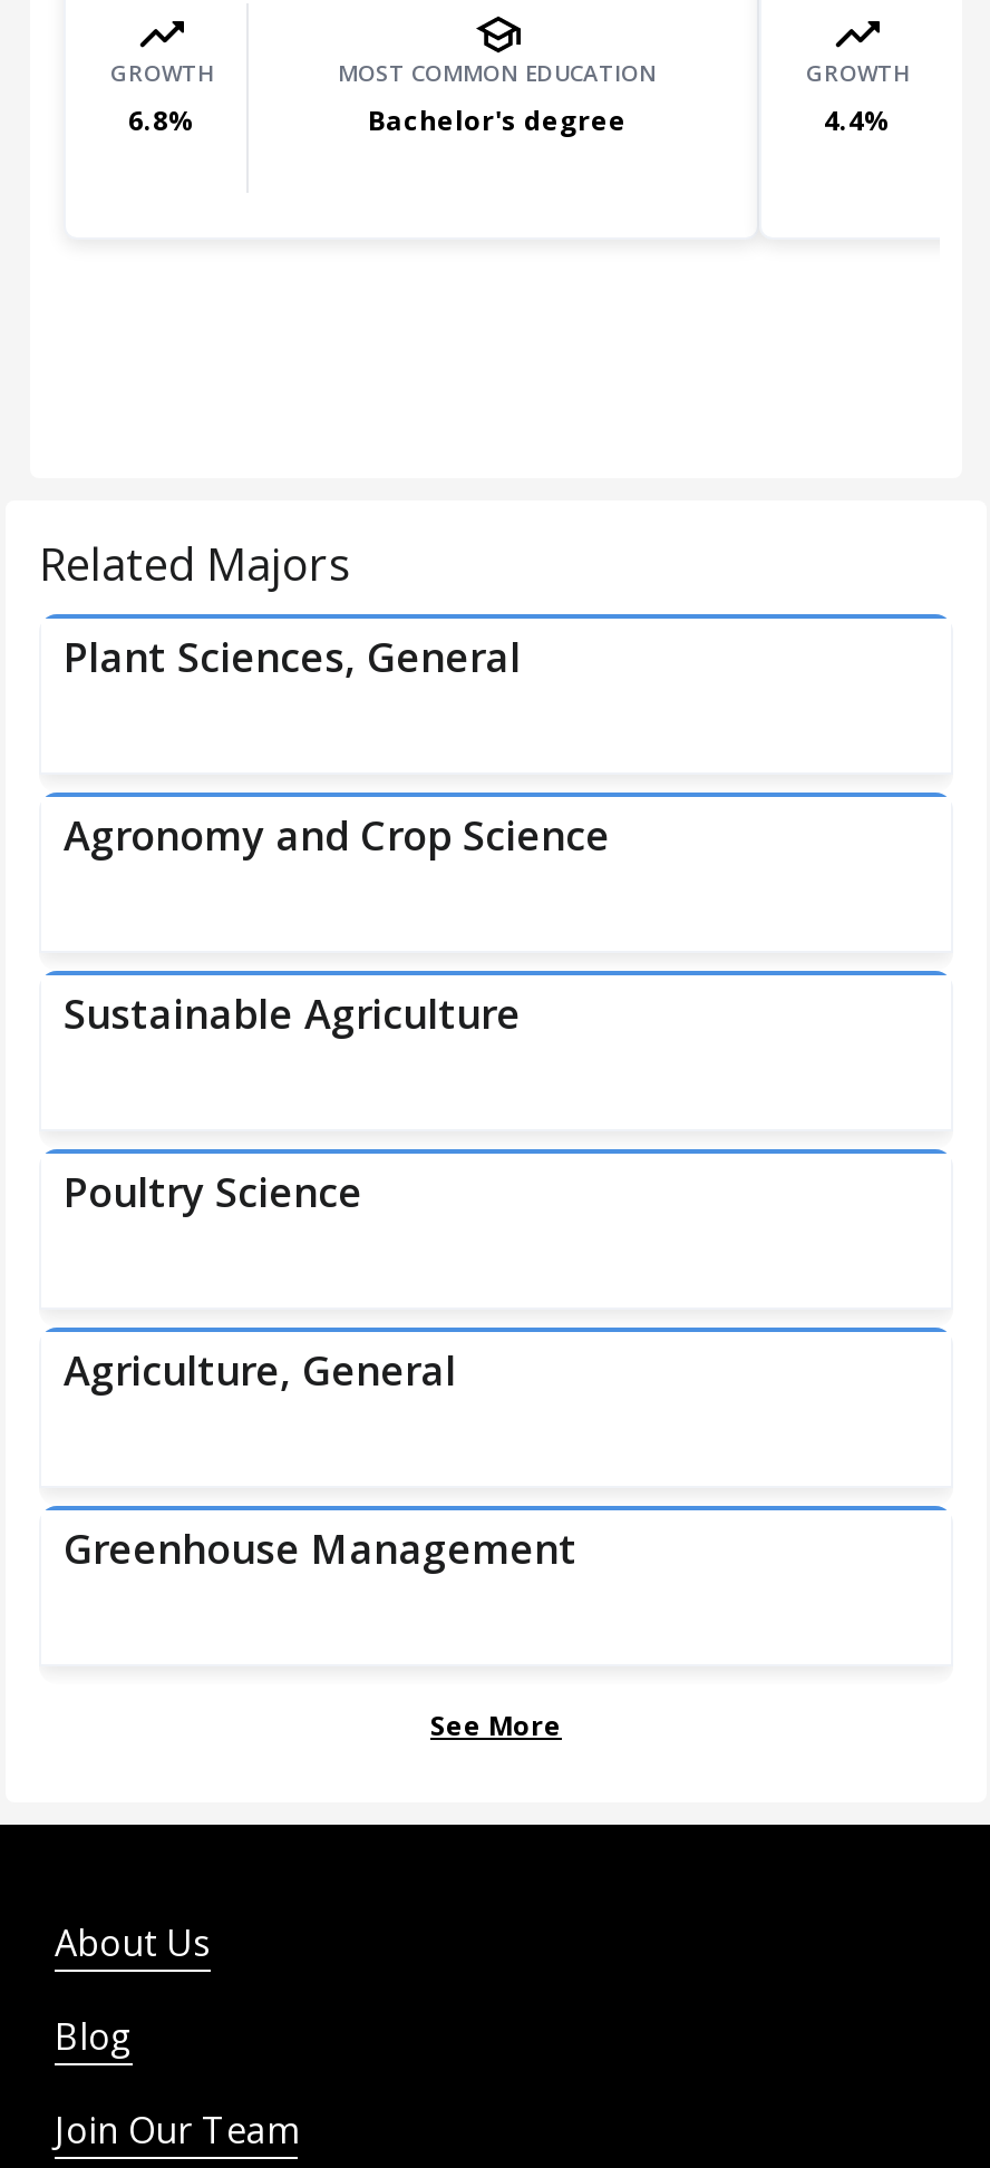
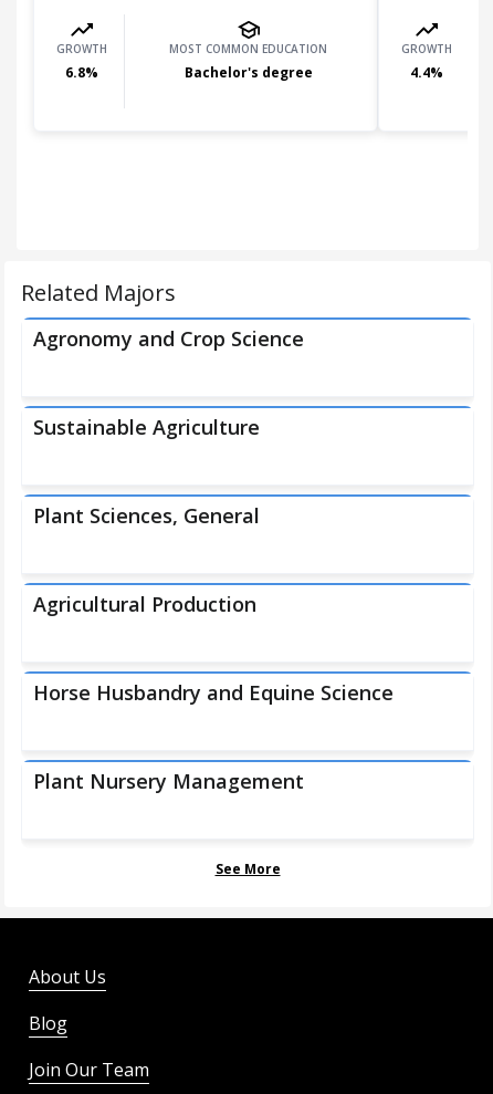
moved [64,630,521,683] -> [33,502,260,529]: Plant Sciences, General
moved [64,808,610,1040] -> [33,325,304,440]: Agronomy and Crop Science | Sustainable Agriculture
[64,1165,576,1575] Poultry Science | Agriculture, General | Greenhouse Management -> [33,591,394,794] Agricultural Production | Horse Husbandry and Equine Science | Plant Nursery Management

